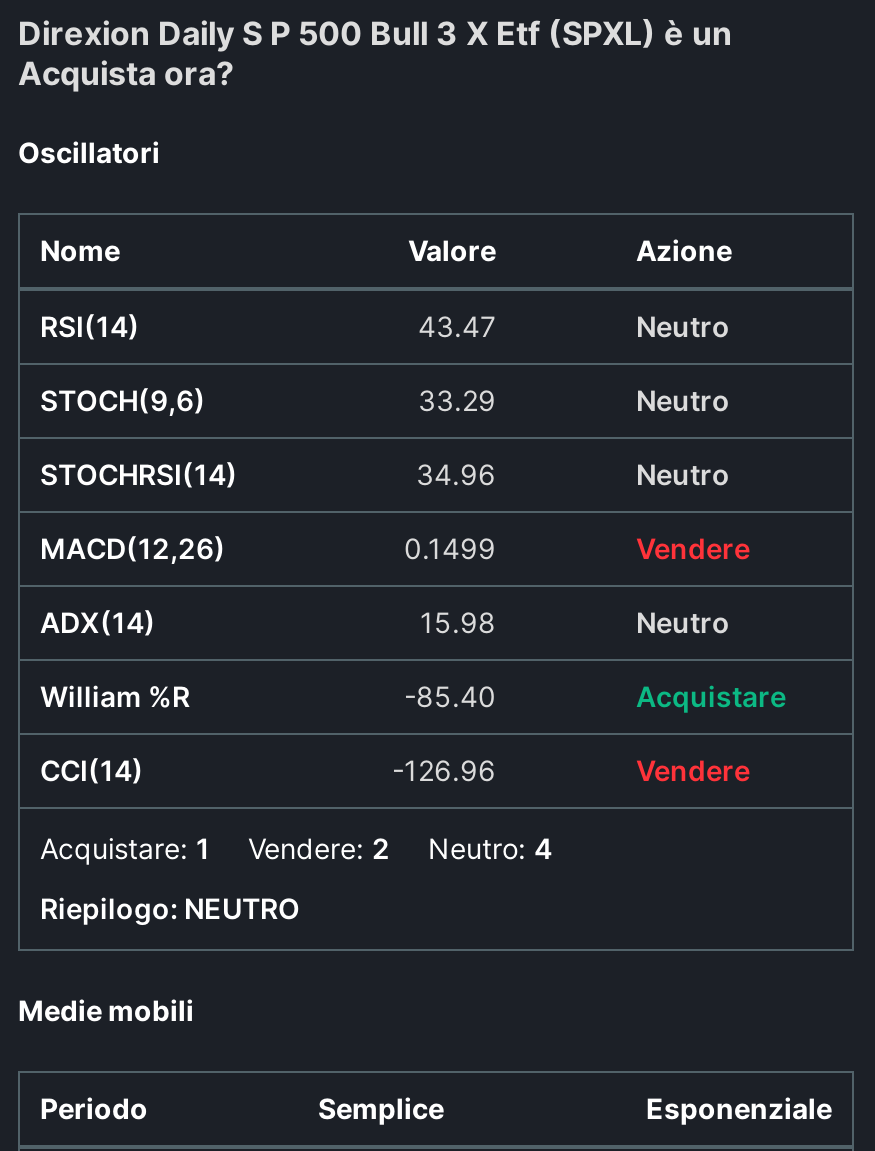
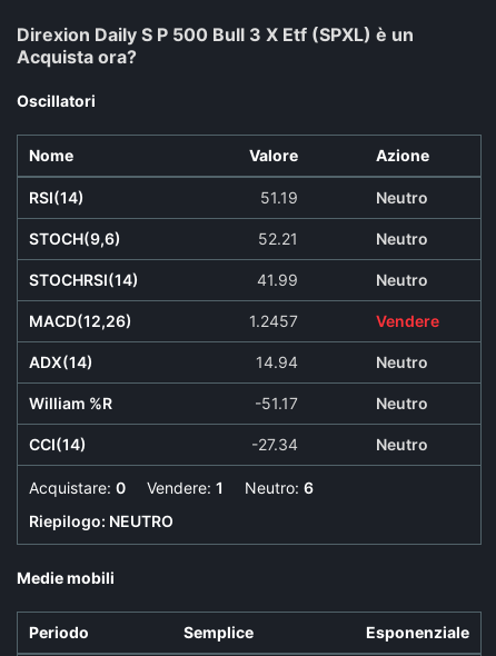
[418,308,496,342] 43.47 -> [260,187,298,206] 51.19
[418,382,496,416] 33.29 -> [258,228,298,247] 52.21
[416,456,496,490] 34.96 -> [257,270,298,289] 41.99
[404,530,496,564] 0.1499 -> [249,311,298,330] 1.2457
[420,604,496,638] 15.98 -> [256,352,298,371] 14.94
[404,678,786,712] -85.40 | Acquistare -> [255,393,428,412] -51.17 | Neutro
[392,752,750,786] -126.96 | Vendere -> [251,434,428,453] -27.34 | Neutro
[40,830,552,864] Acquistare: 1 | Vendere: 2 | Neutro: 4 -> [29,478,314,496] Acquistare: 0 | Vendere: 1 | Neutro: 6

